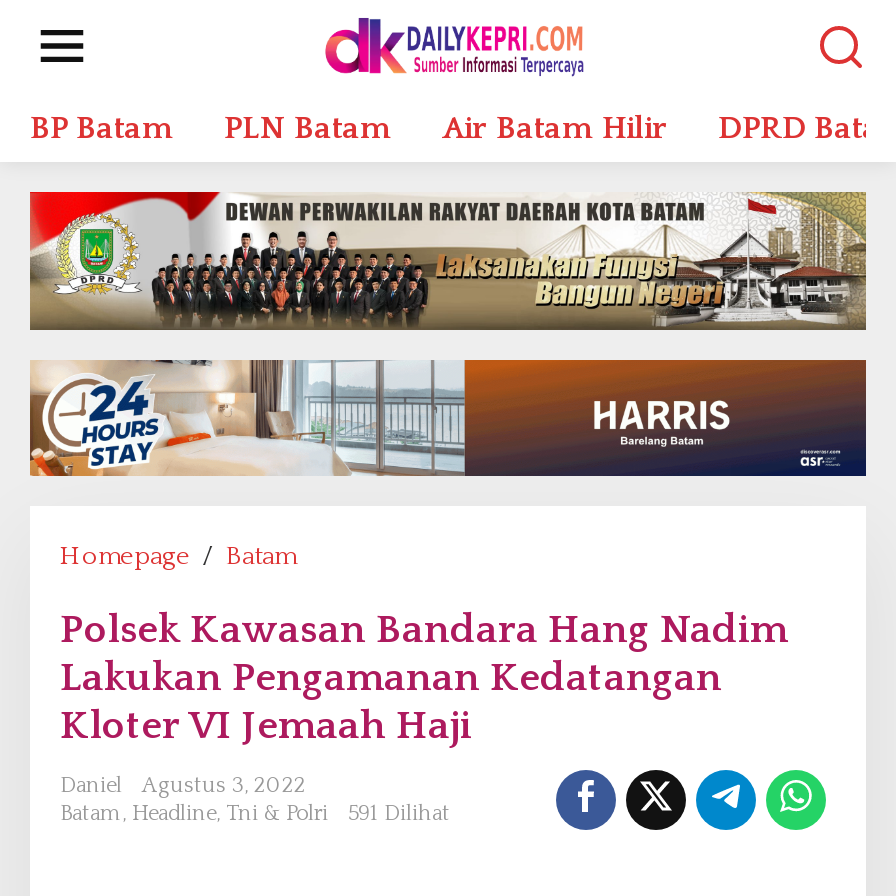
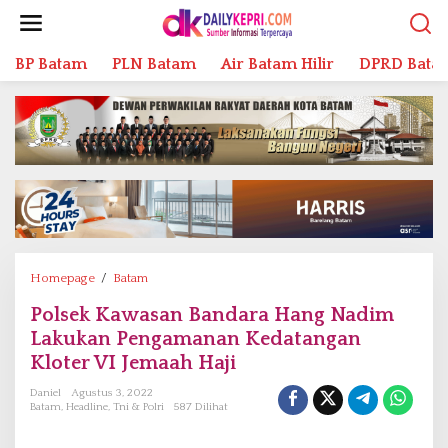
[60,802,450,826] Batam, Headline, Tni & Polri 591 Dilihat -> [30,401,228,413] Batam, Headline, Tni & Polri 587 Dilihat

